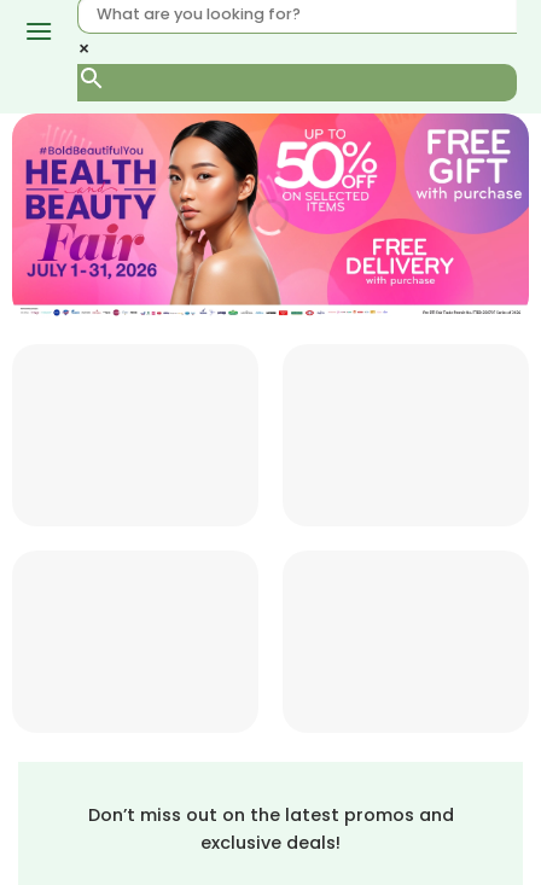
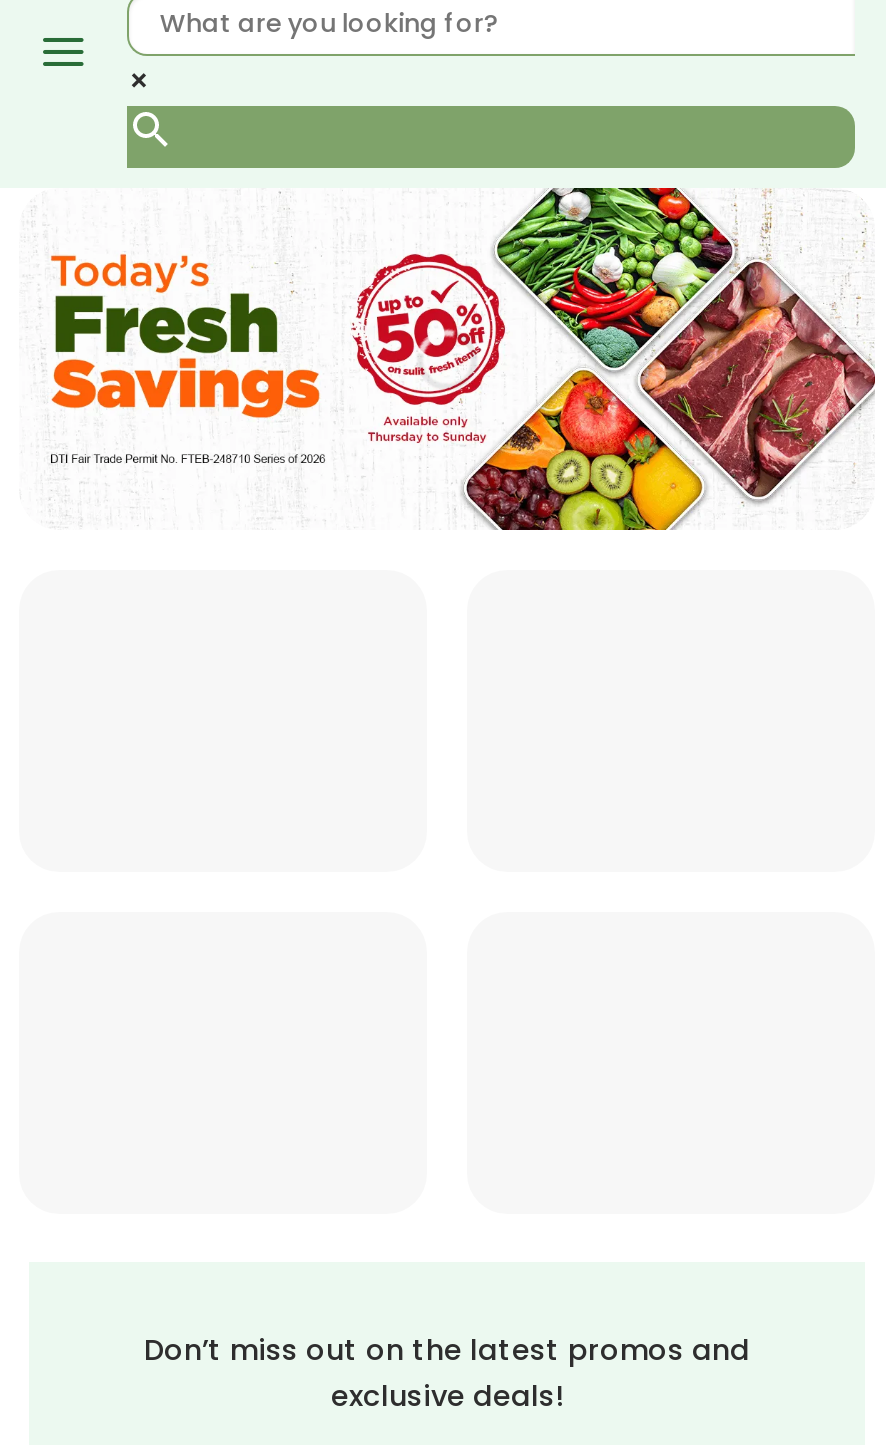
[11,112,530,320] [image] -> [19,186,877,532] [image]

